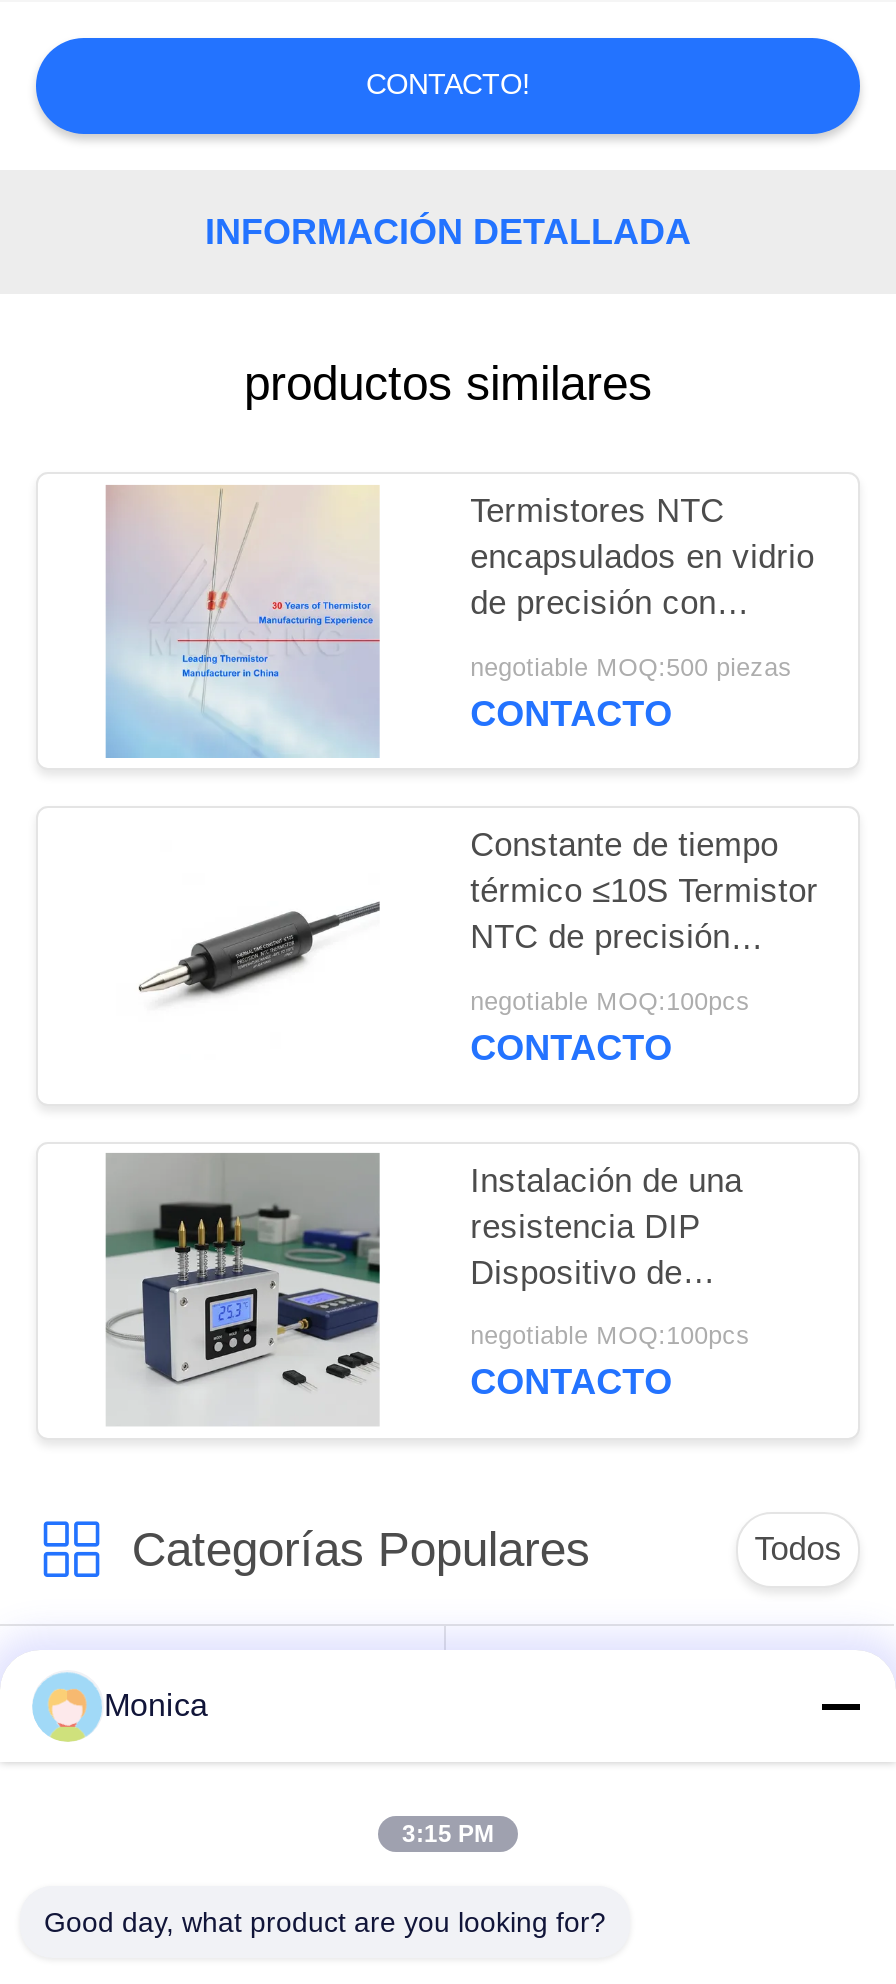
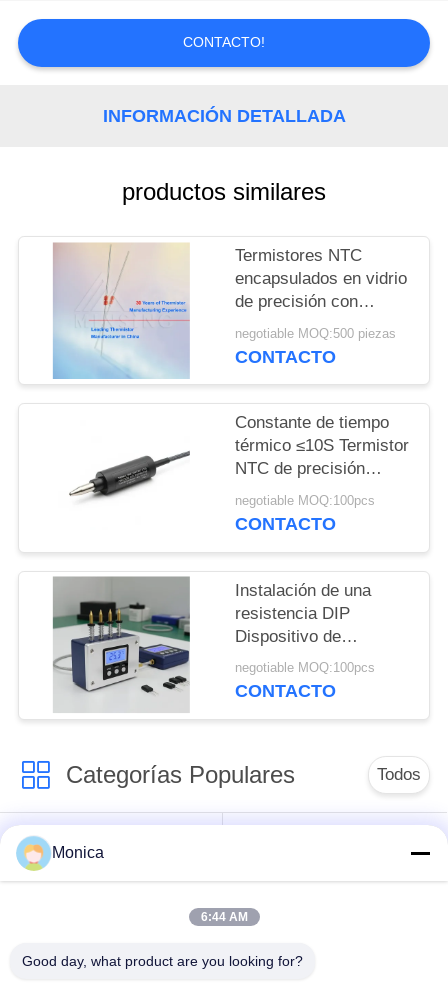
[402,1820,494,1848] 3:15 PM -> [200,910,247,924] 6:44 AM

